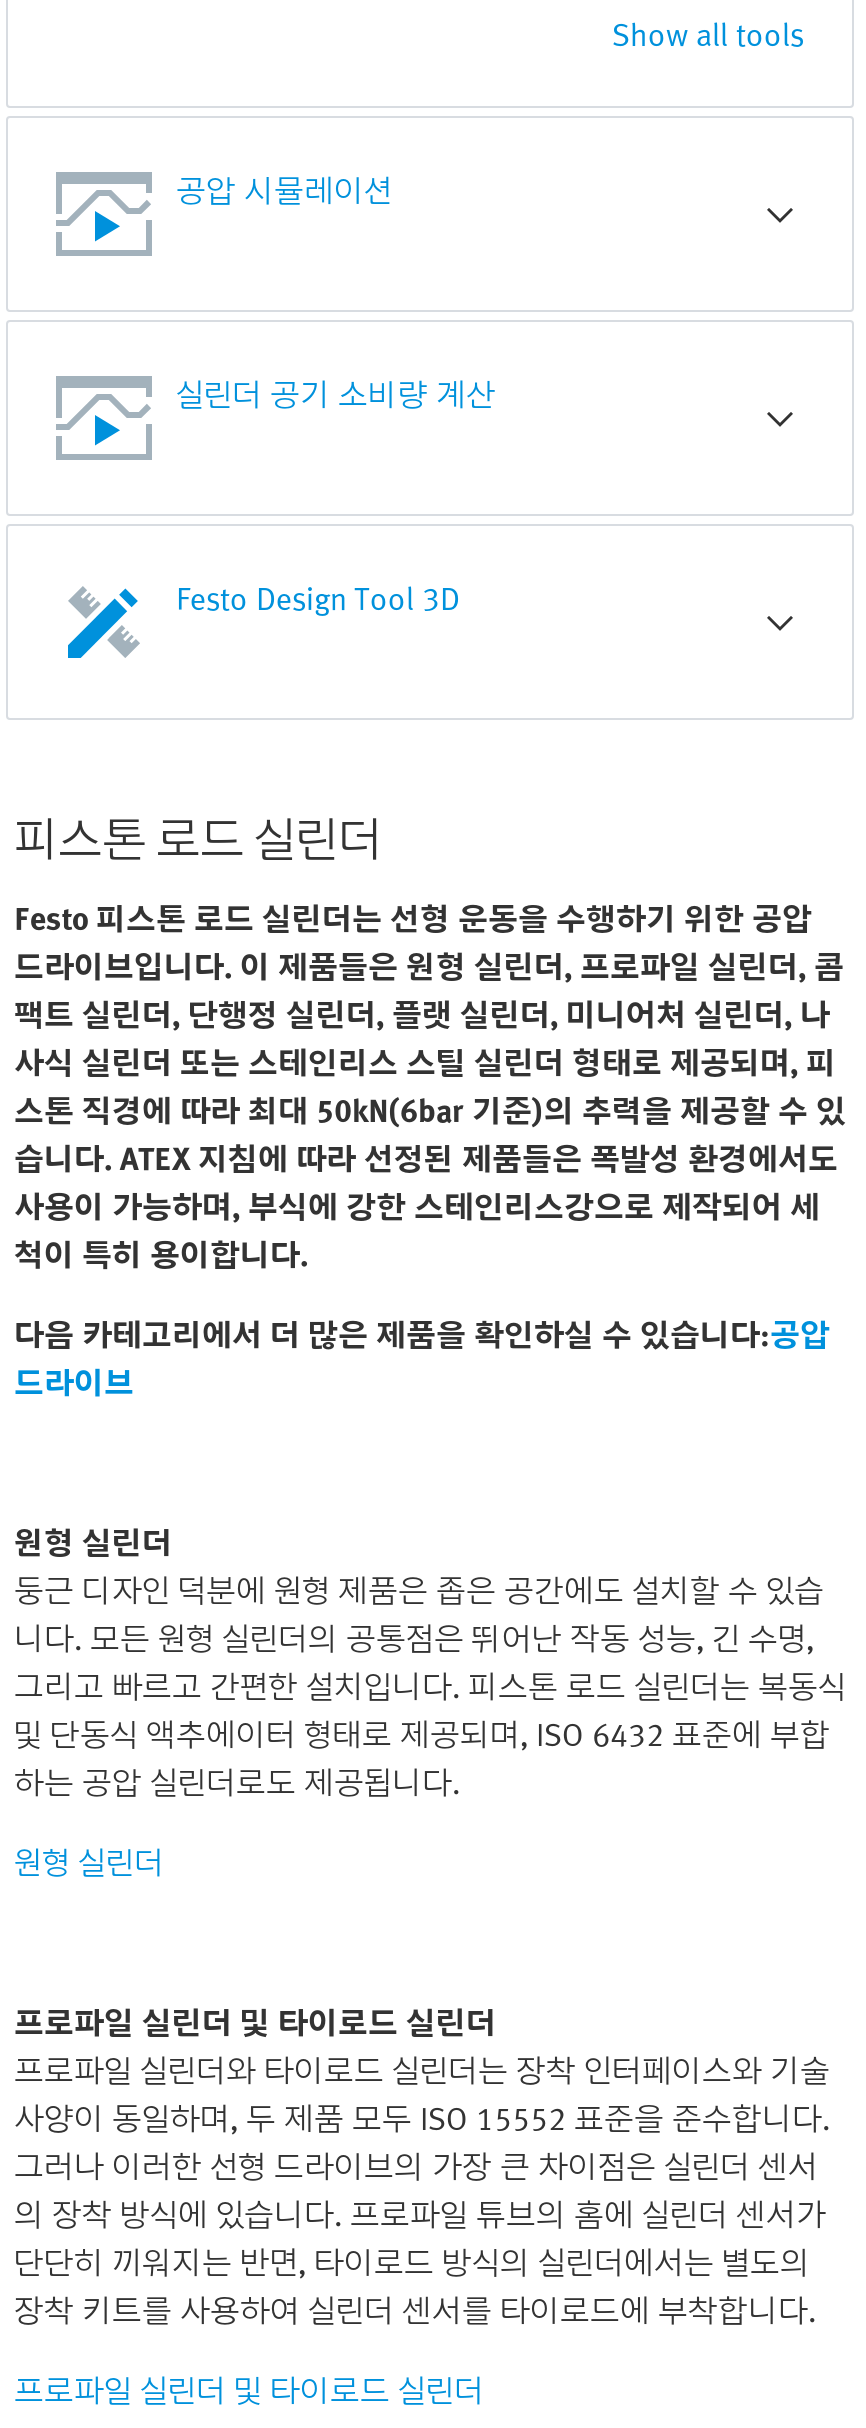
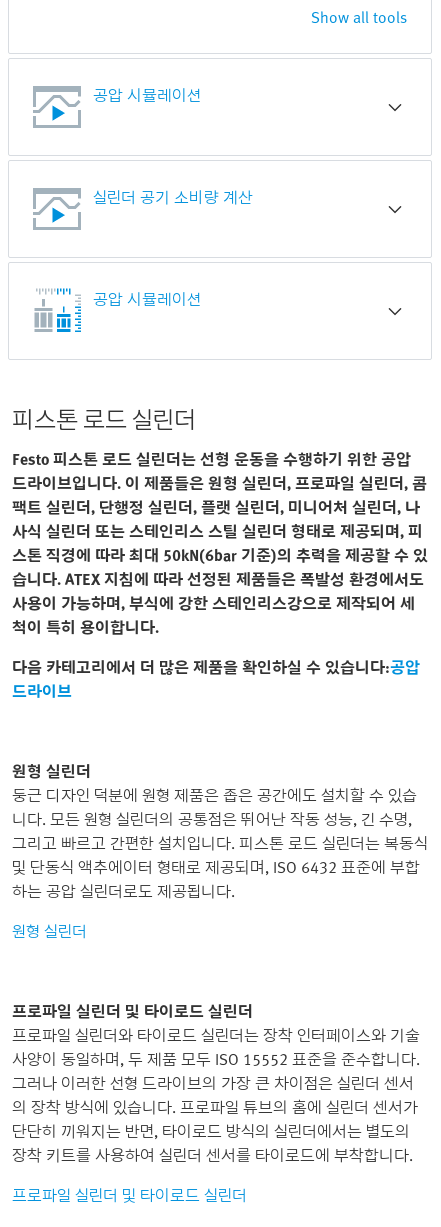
[60,574,460,664] [image] | Festo Design Tool 3D -> [34,287,201,333] [image] | 공압 시뮬레이션

